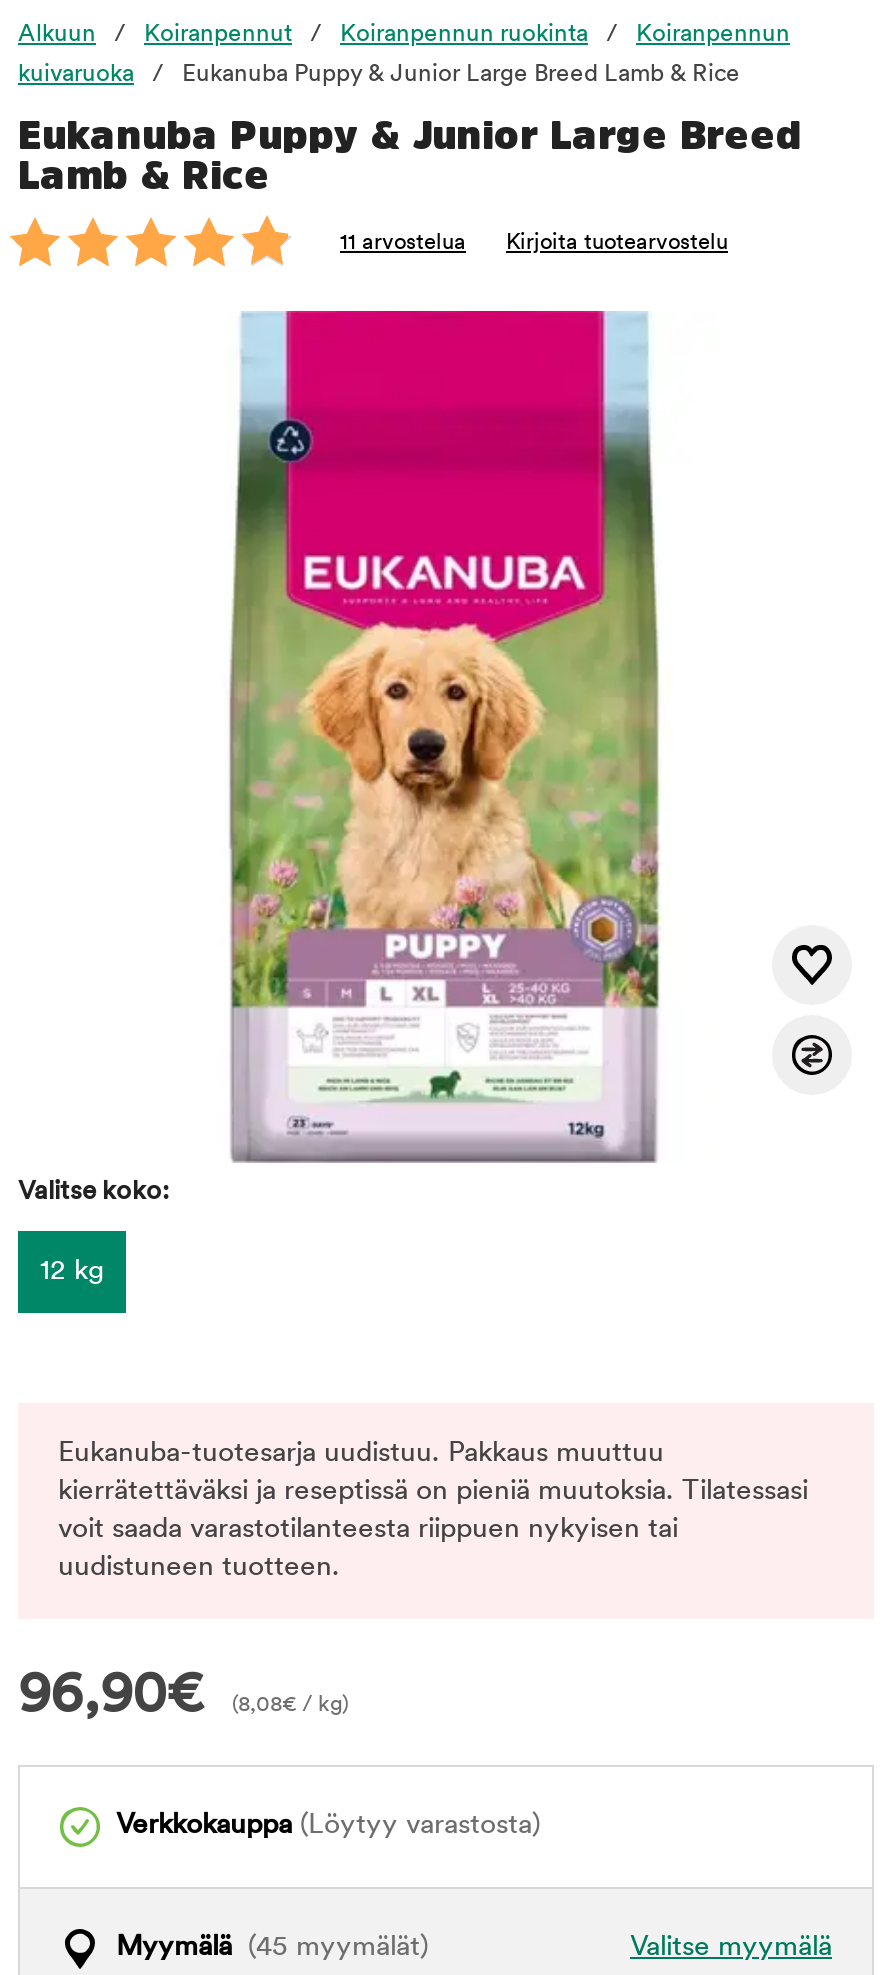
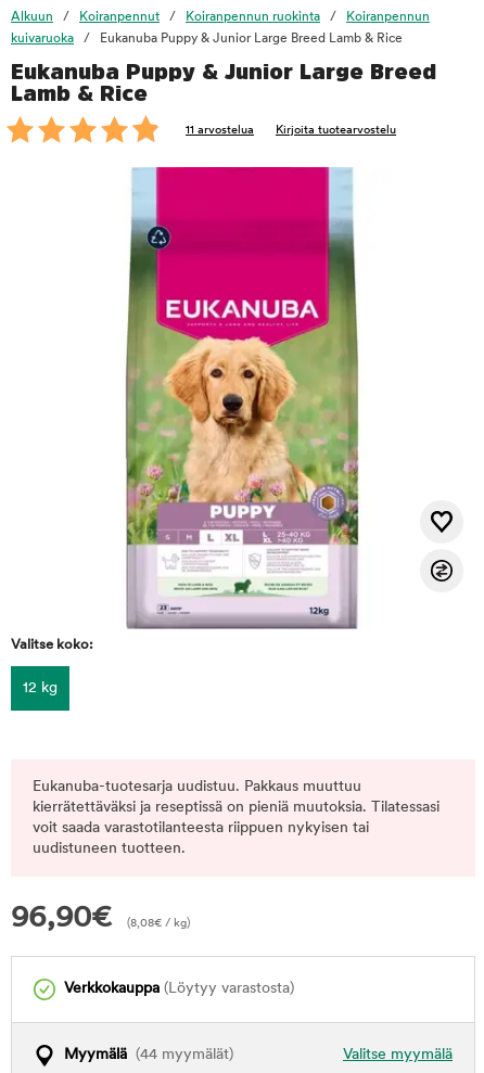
[116,1933,428,1963] Myymälä (45 myymälät) -> [64,1047,233,1063] Myymälä (44 myymälät)

